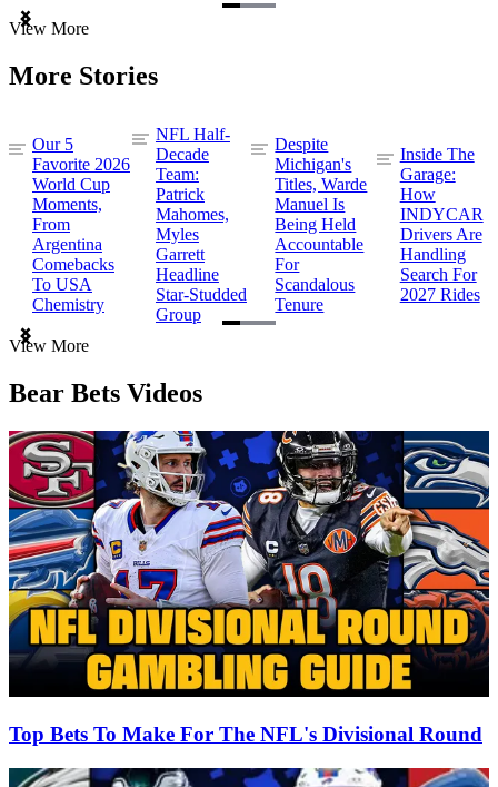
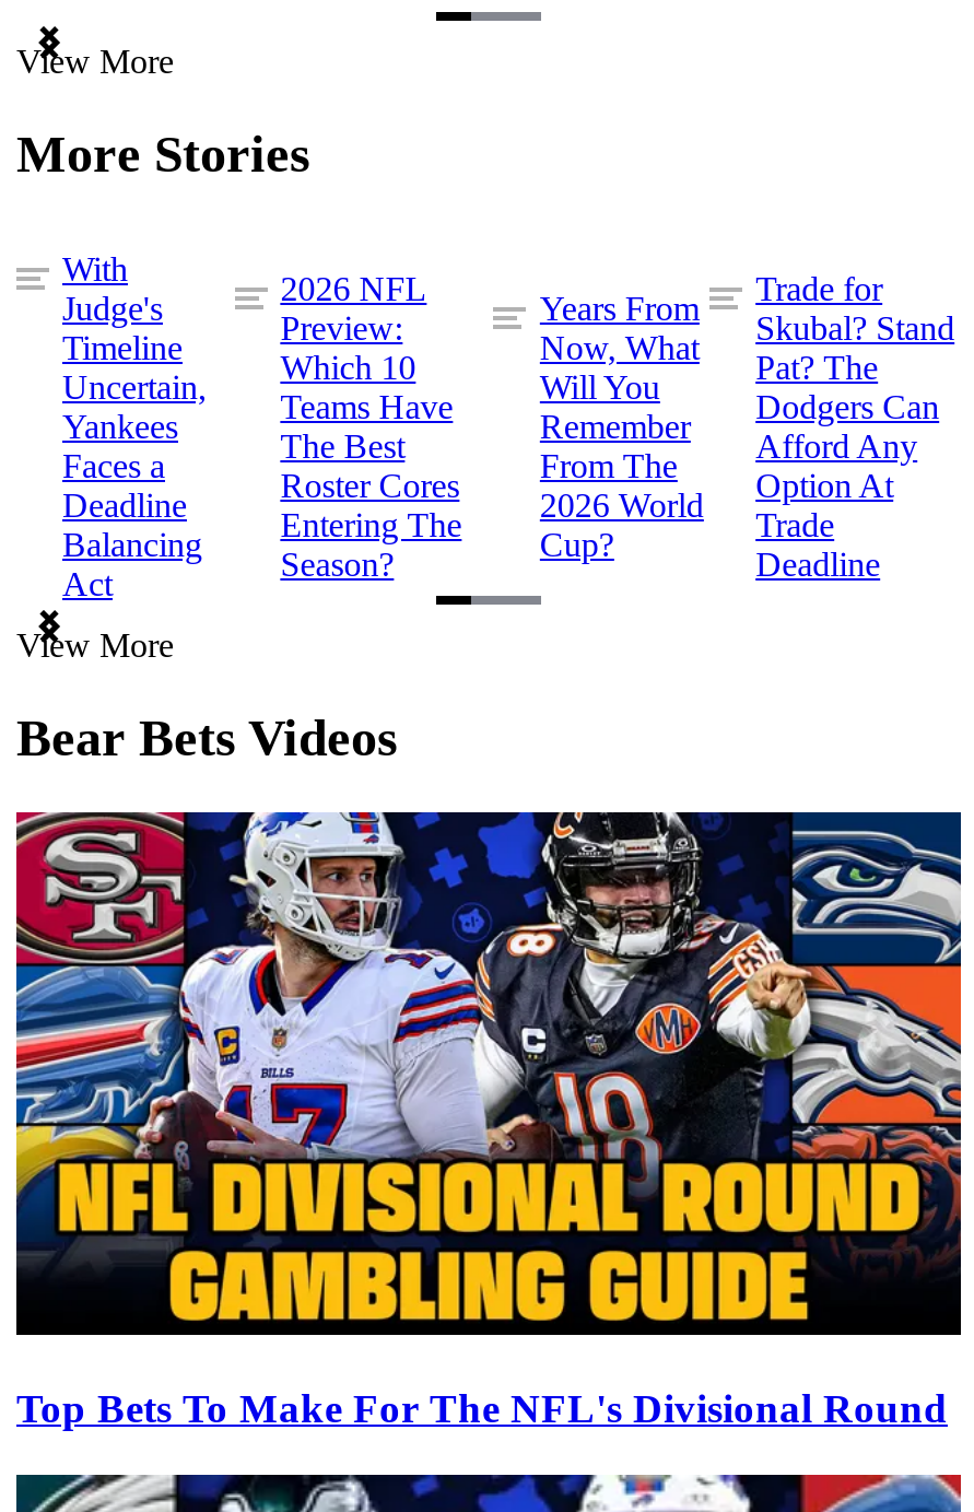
[156,125,247,324] NFL Half- | Decade | Team: | Patrick | Mahomes, | Myles | Garrett | Headline | Star-Studded | Group -> [280,270,462,583] 2026 NFL | Preview: | Which 10 | Teams Have | The Best | Roster Cores | Entering The | Season?
[32,135,130,314] Our 5 | Favorite 2026 | World Cup | Moments, | From | Argentina | Comebacks | To USA | Chemistry -> [62,251,207,603] With | Judge's | Timeline | Uncertain, | Yankees | Faces a | Deadline | Balancing | Act
[275,135,367,314] Despite | Michigan's | Titles, Warde | Manuel Is | Being Held | Accountable | For | Scandalous | Tenure -> [540,290,704,563] Years From | Now, What | Will You | Remember | From The | 2026 World | Cup?
[400,145,483,304] Inside The | Garage: | How | INDYCAR | Drivers Are | Handling | Search For | 2027 Rides -> [756,270,955,583] Trade for | Skubal? Stand | Pat? The | Dodgers Can | Afford Any | Option At | Trade | Deadline

